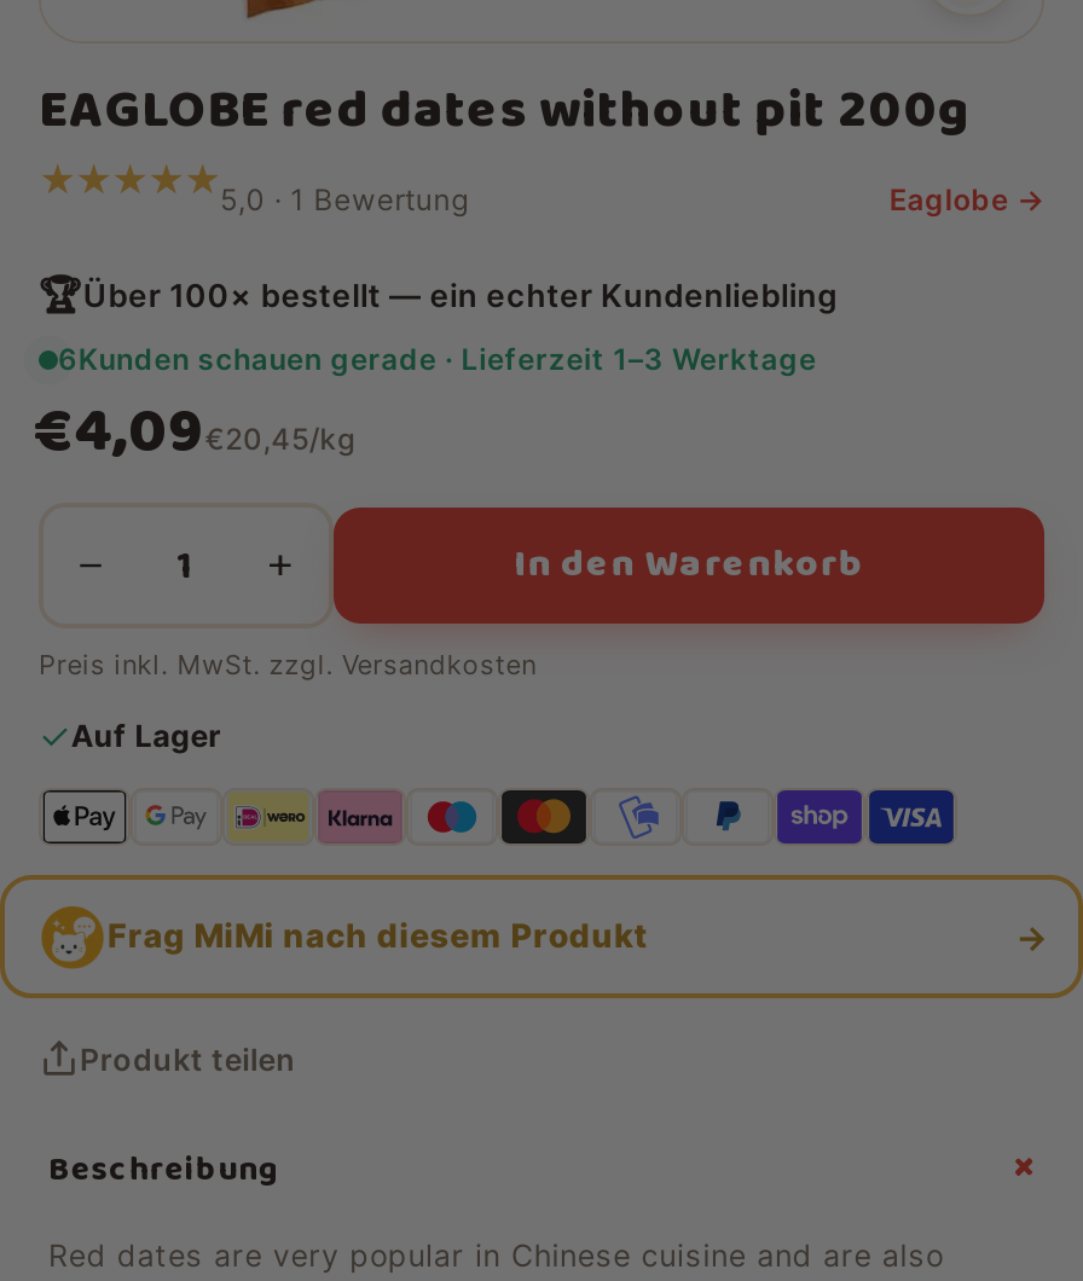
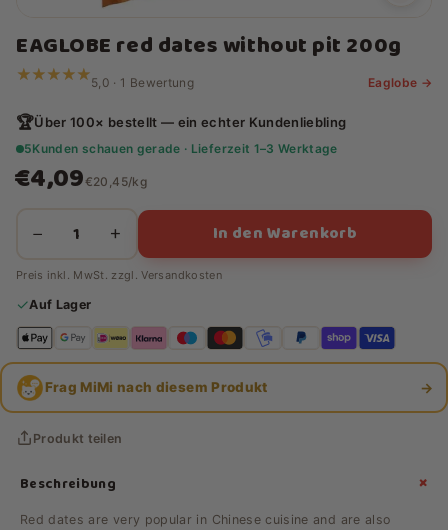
[58,341,817,377] 6Kunden schauen gerade · Lieferzeit 1–3 Werktage -> [24,141,338,156] 5Kunden schauen gerade · Lieferzeit 1–3 Werktage

